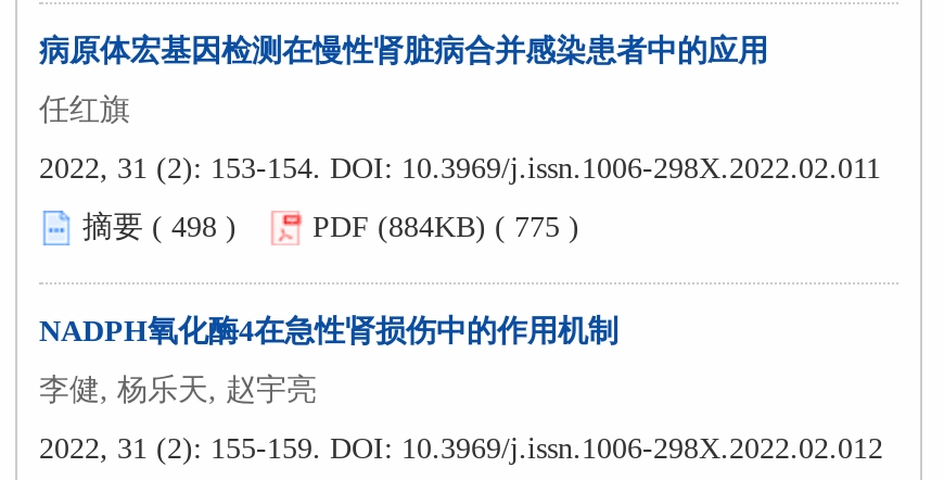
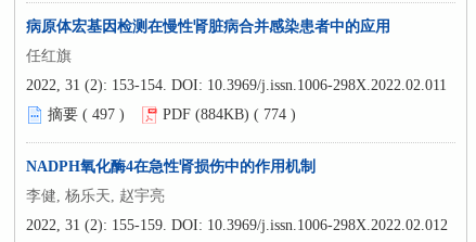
[82,212,237,244] 摘要 (498) -> [48,107,125,123] 摘要 (497)
[312,212,579,244] PDF (884KB) (775) -> [163,107,296,123] PDF (884KB) (774)

